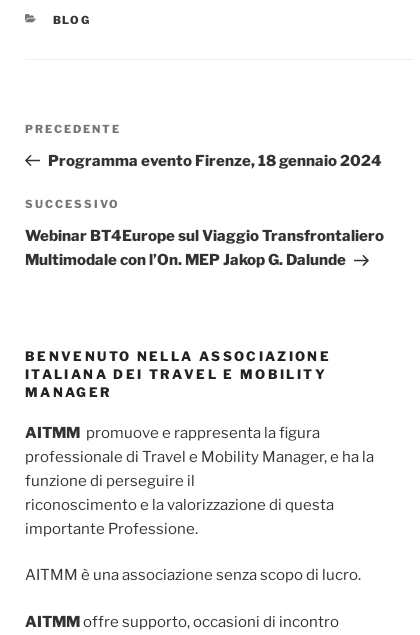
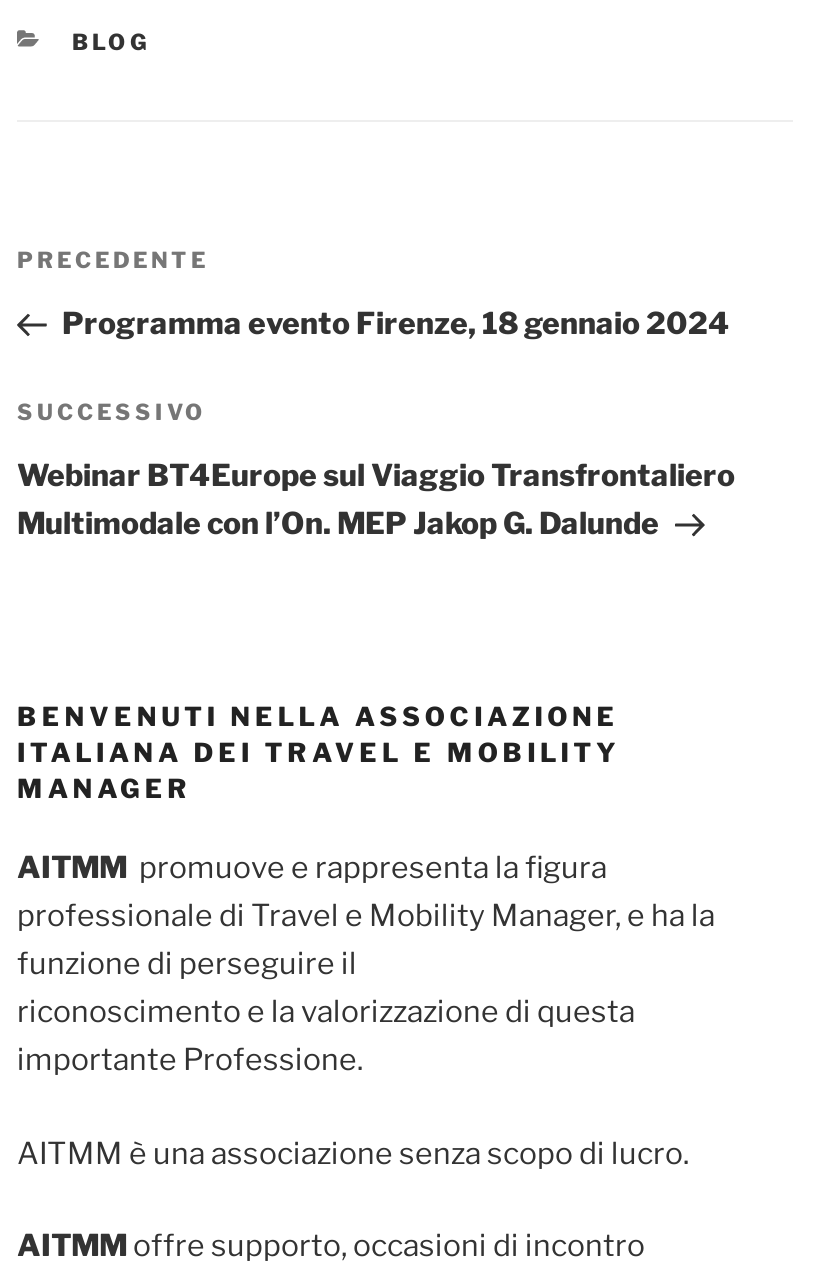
[25,348,331,364] BENVENUTO NELLA ASSOCIAZIONE -> [17,700,619,732] BENVENUTI NELLA ASSOCIAZIONE

